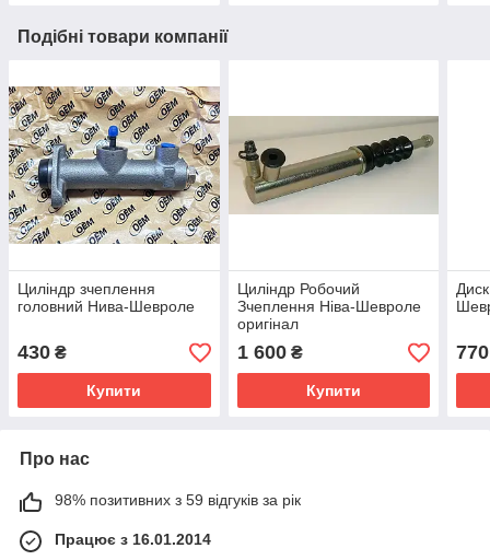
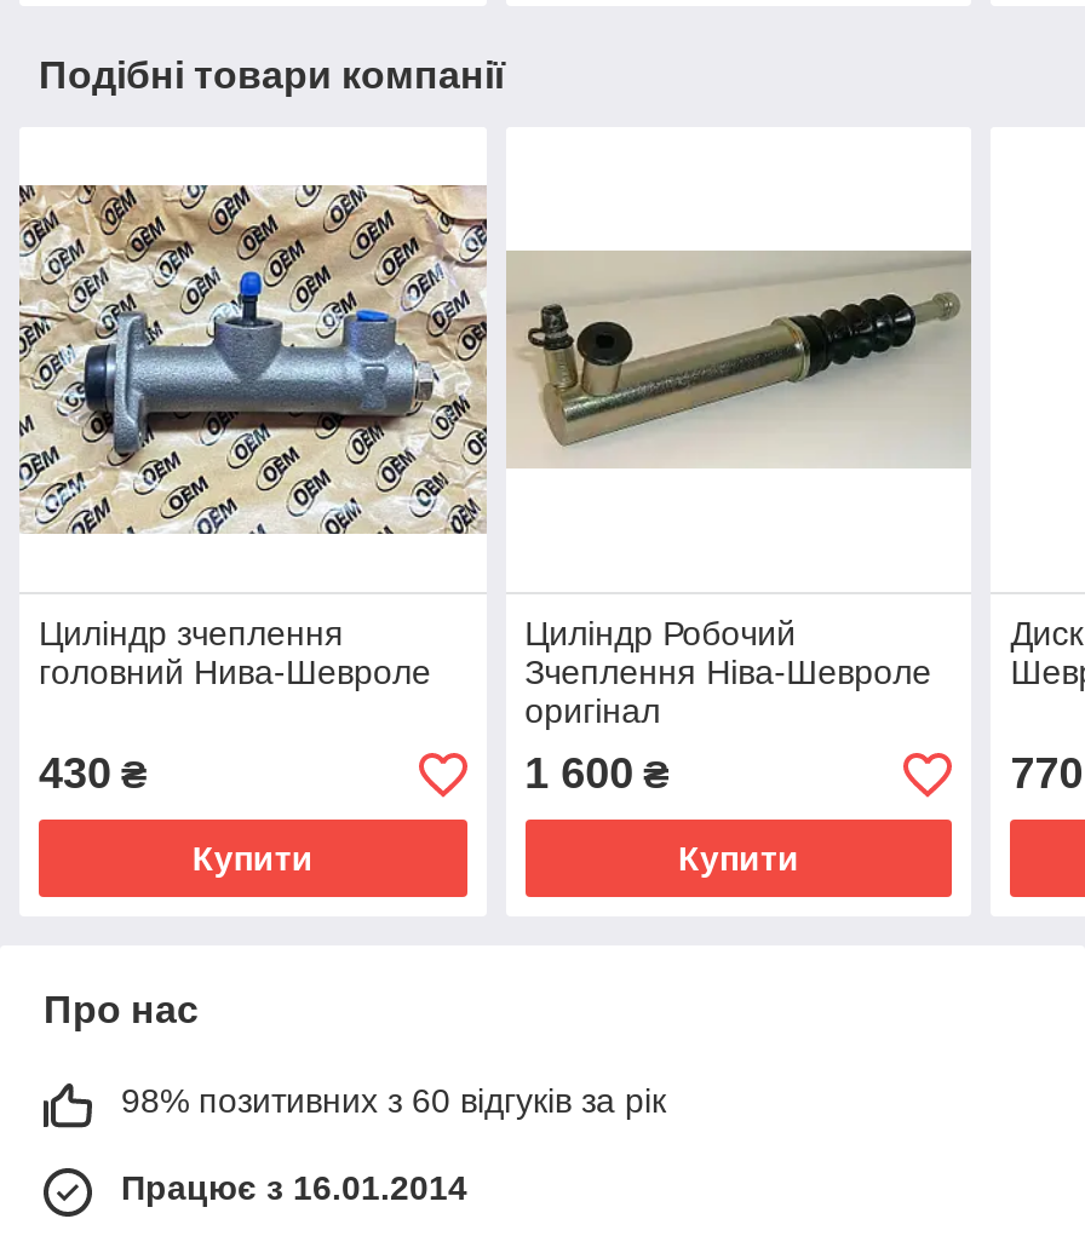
[55,492,301,509] 98% позитивних з 59 відгуків за рік -> [121,1082,666,1121] 98% позитивних з 60 відгуків за рік

